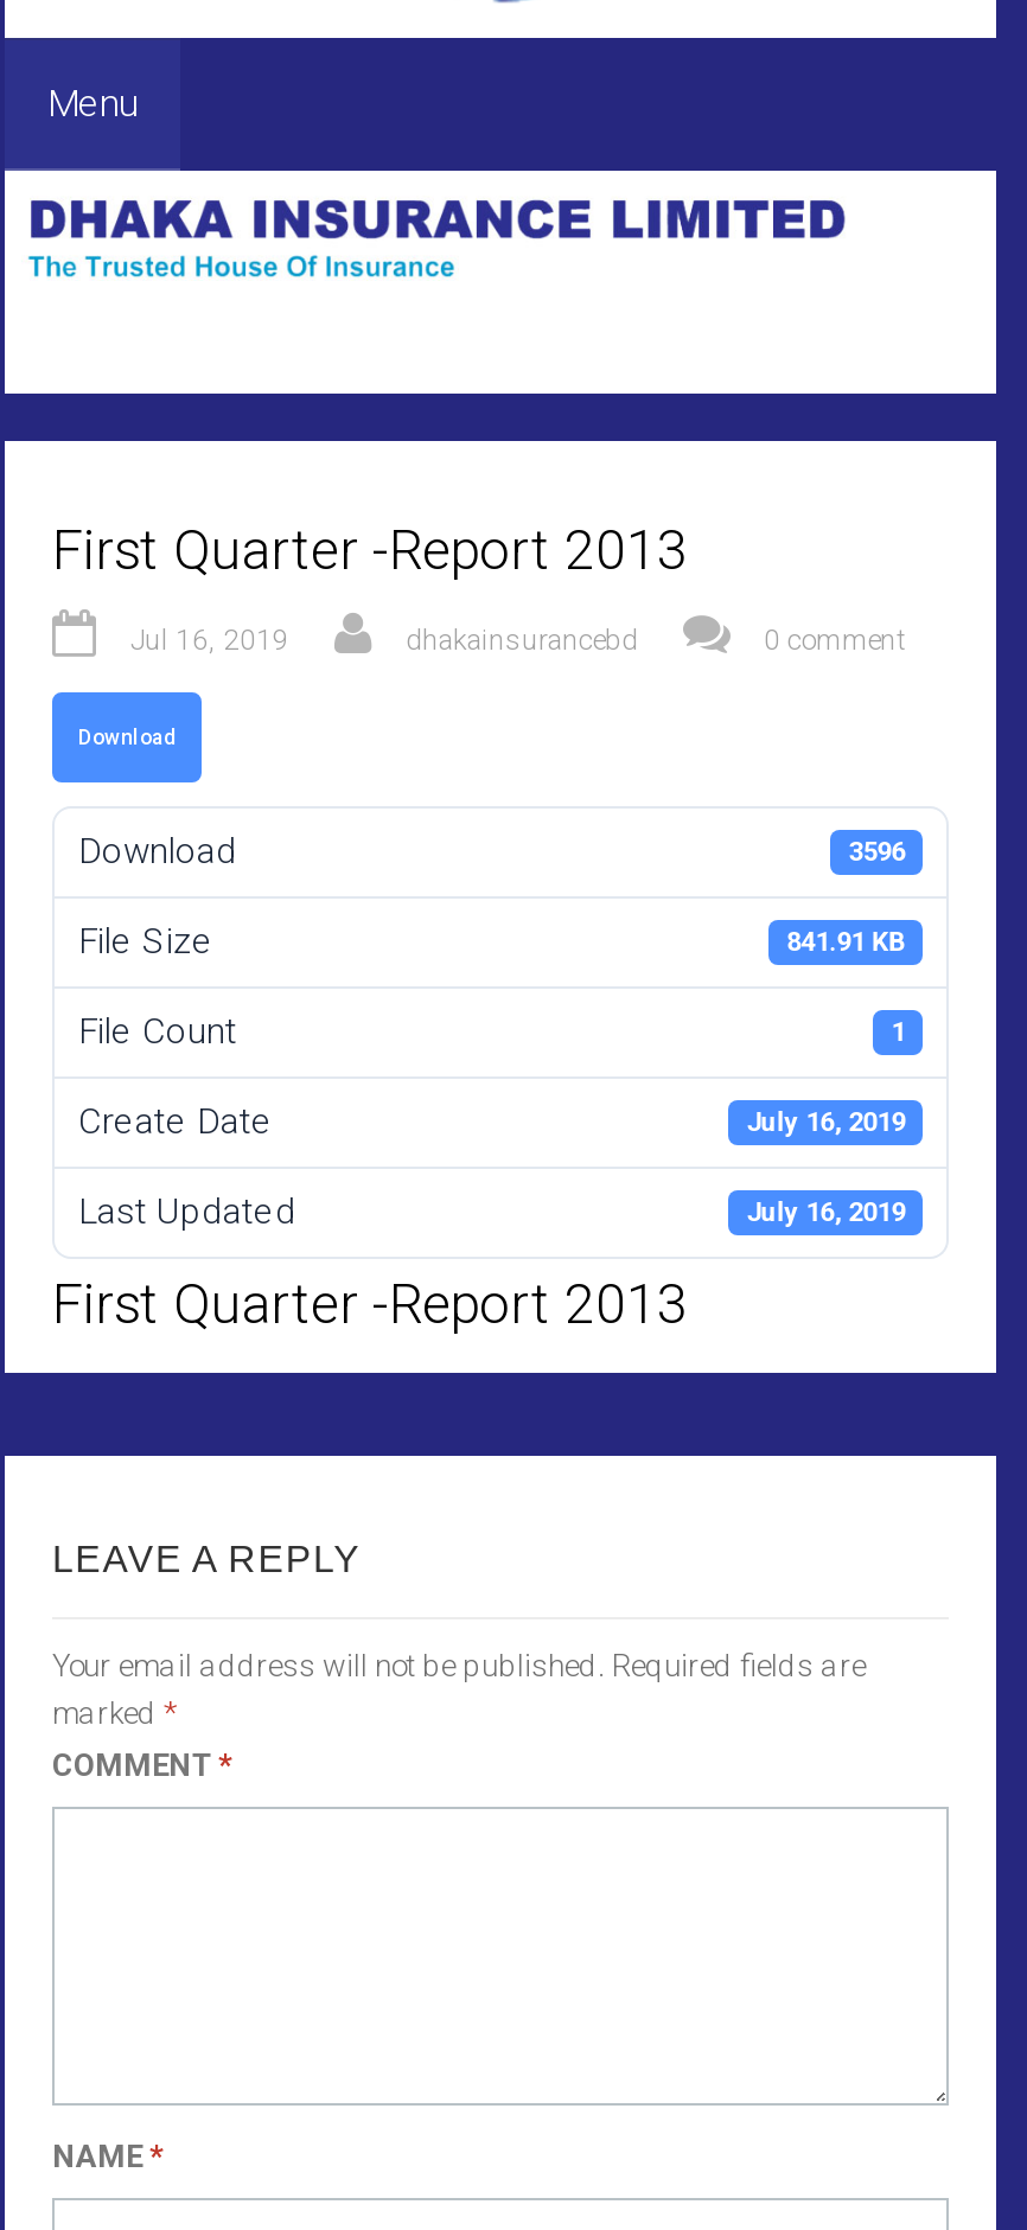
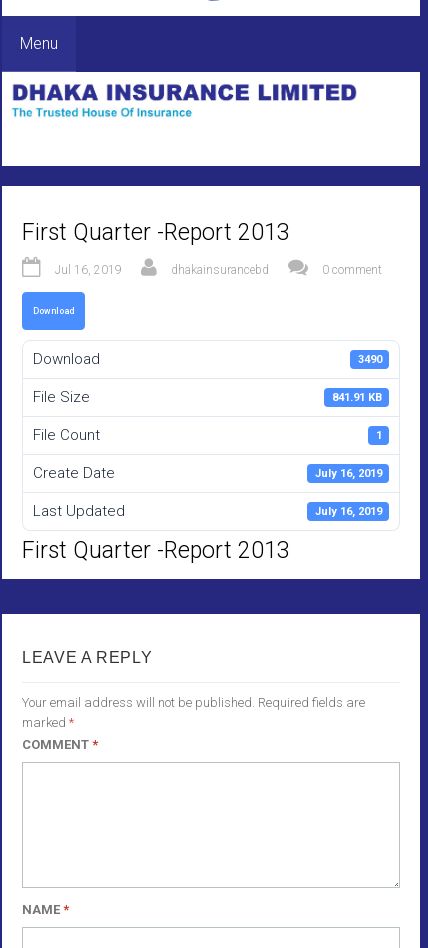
[848,836,905,867] 3596 -> [358,353,382,366] 3490

